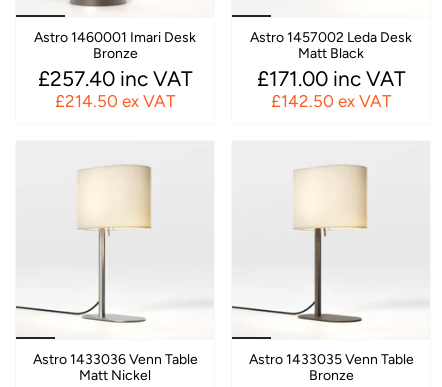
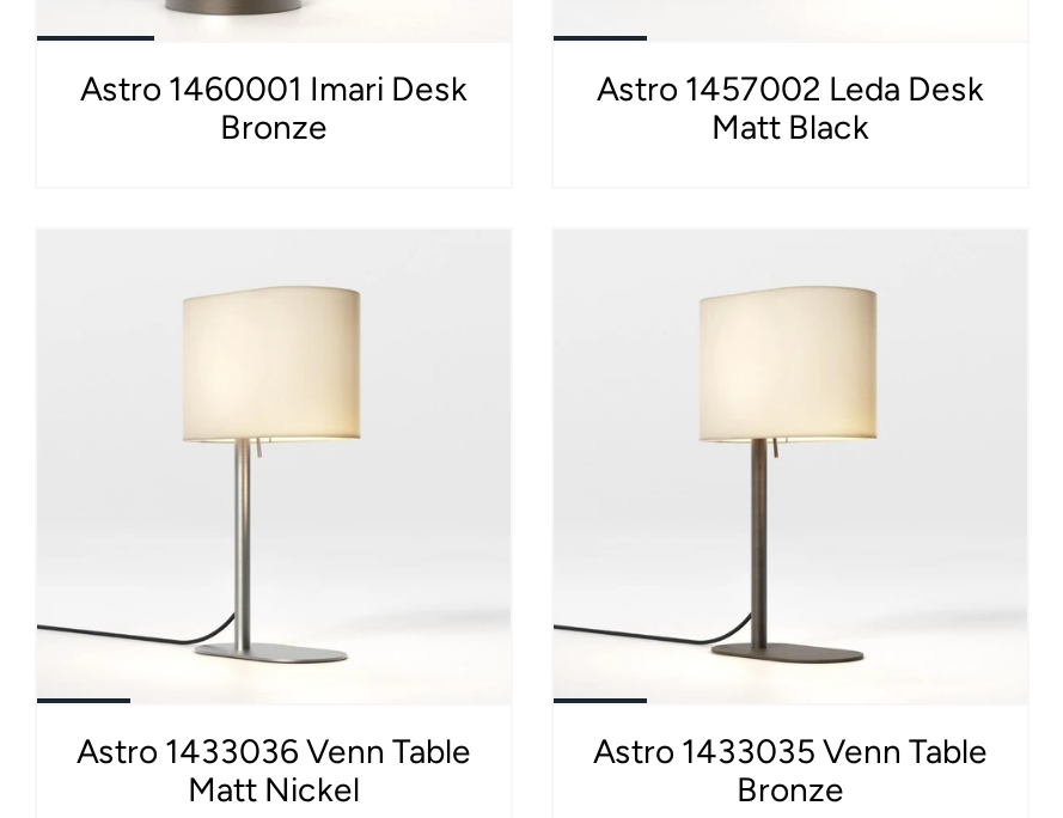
[37,66,192,111] £257.40 inc VAT | £214.50 ex VAT -> none
[256,66,405,111] £171.00 inc VAT | £142.50 ex VAT -> none

